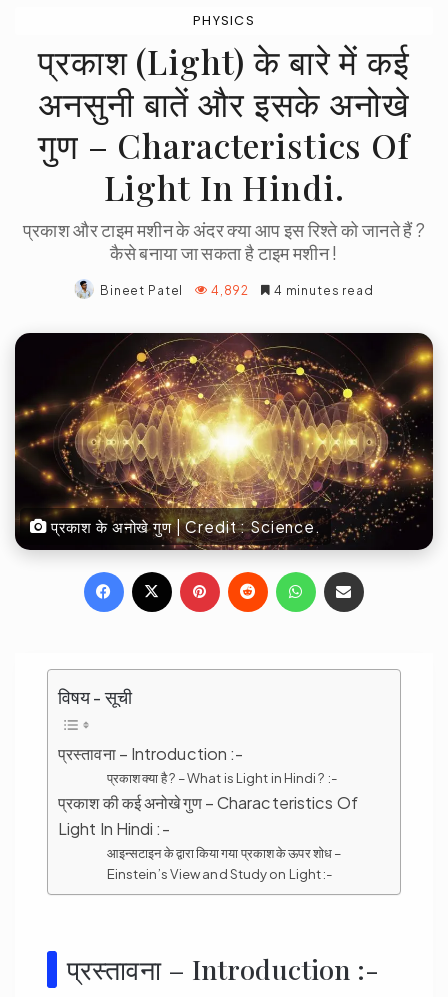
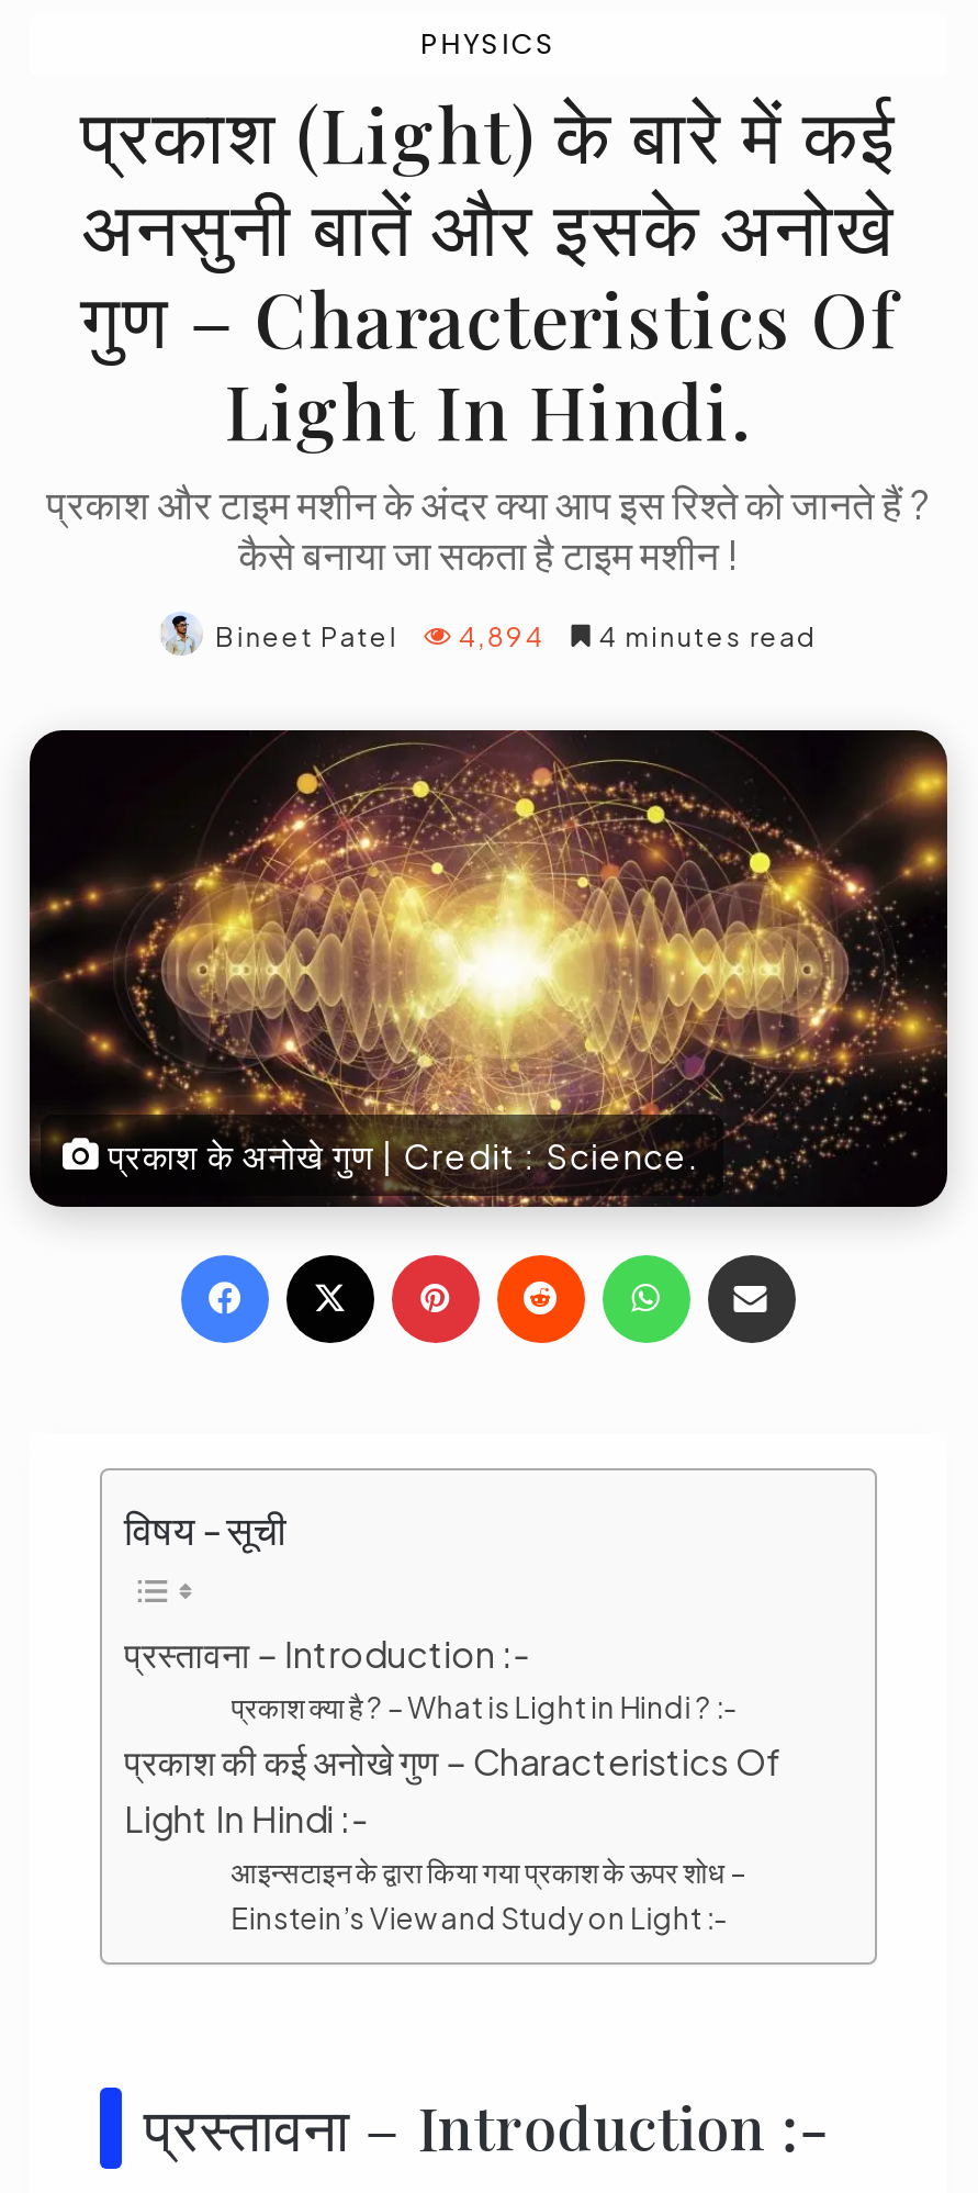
[100,283,374,298] Bineet Patel 4,892 4 minutes read -> [215,620,818,653] Bineet Patel 4,894 4 minutes read

